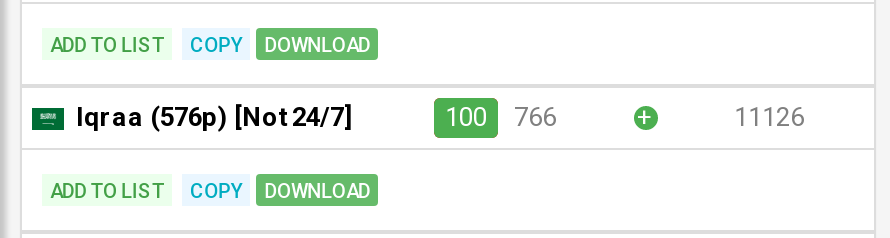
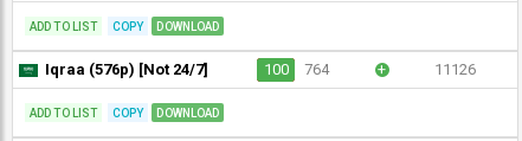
[445,102,556,132] 100 766 -> [263,60,329,78] 100 764

